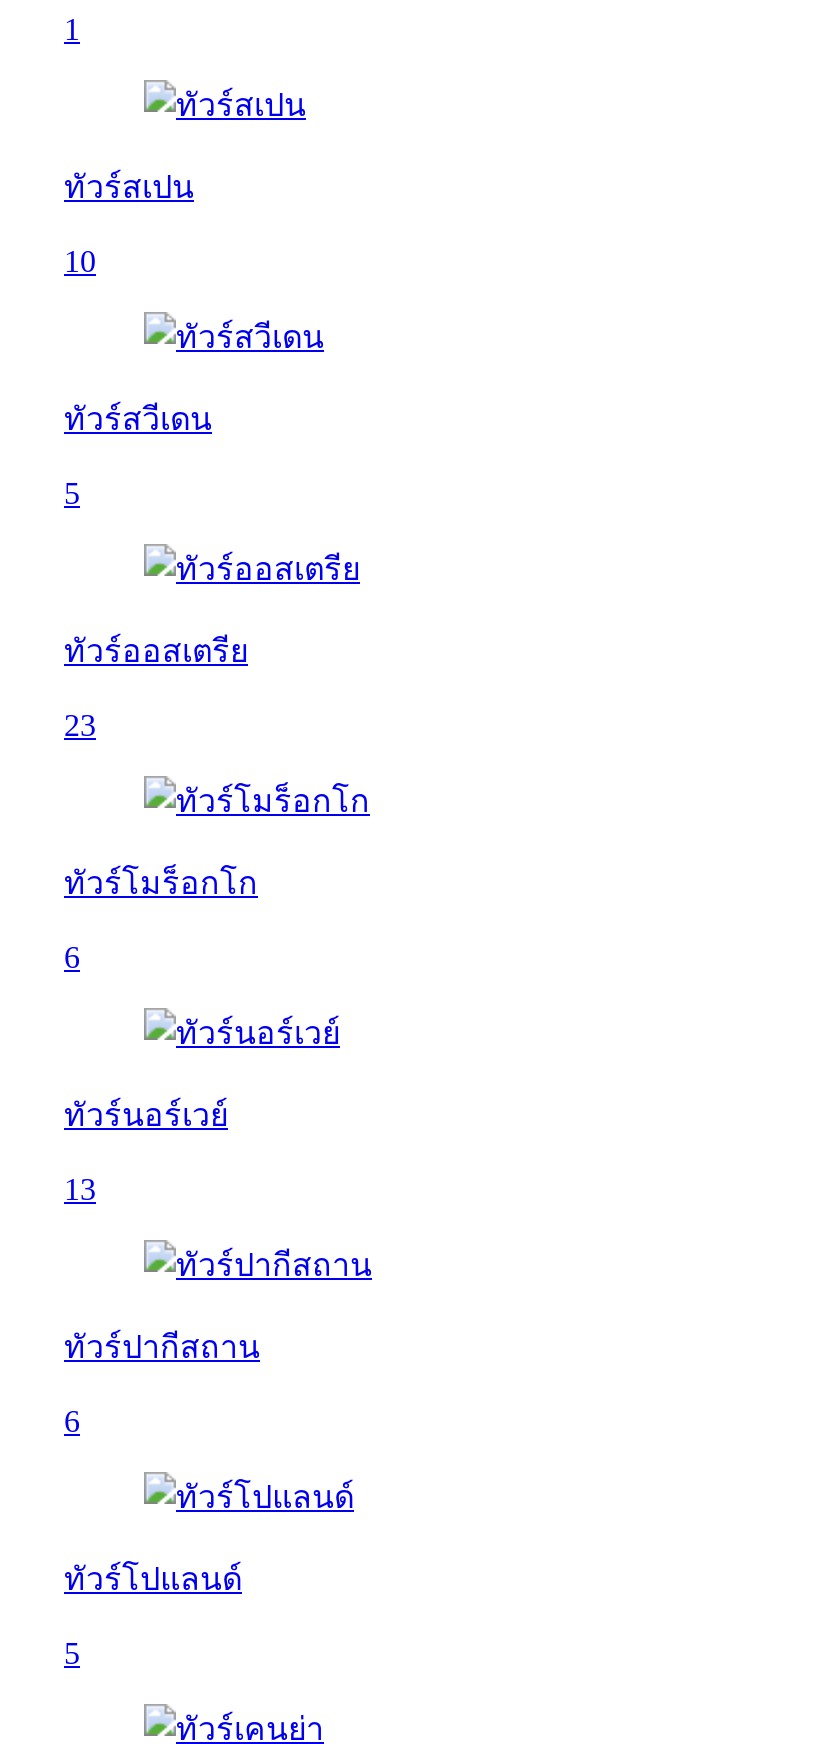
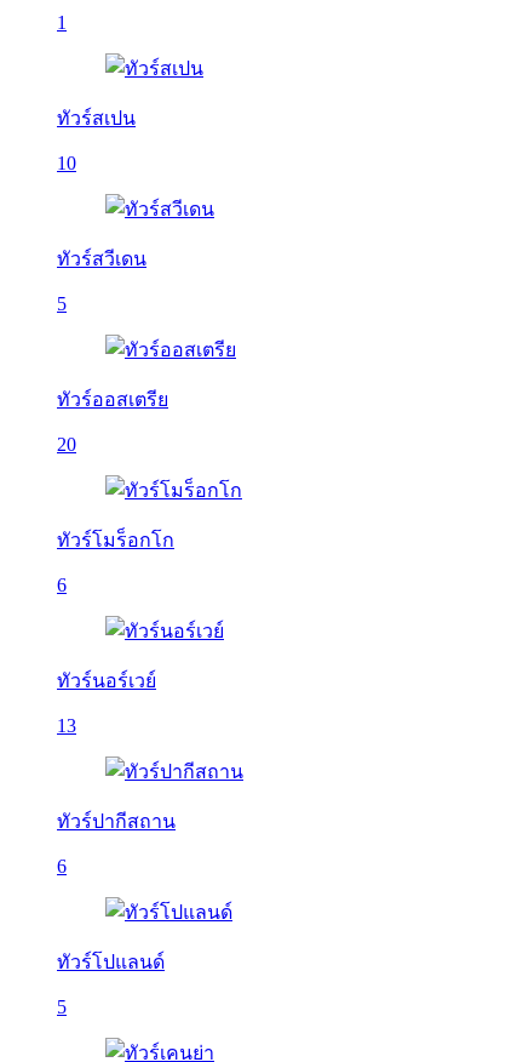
[64,708,96,742] 23 -> [57,434,76,455] 20

